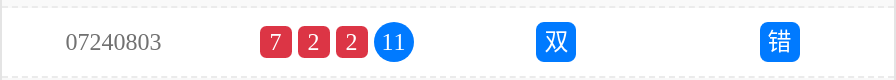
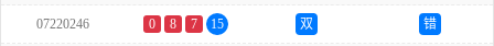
[66,28,162,56] 07240803 -> [36,16,176,32] 07220246 | 0 | 8
[308,28,406,56] 2 | 2 | 11 -> [210,16,224,32] 15

